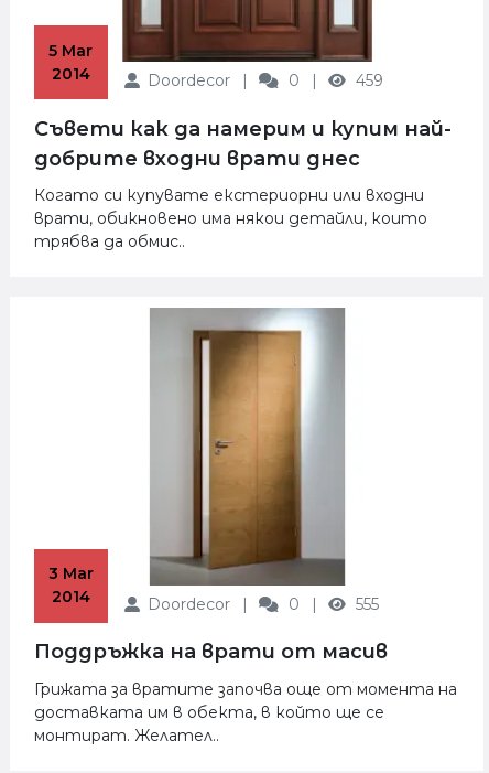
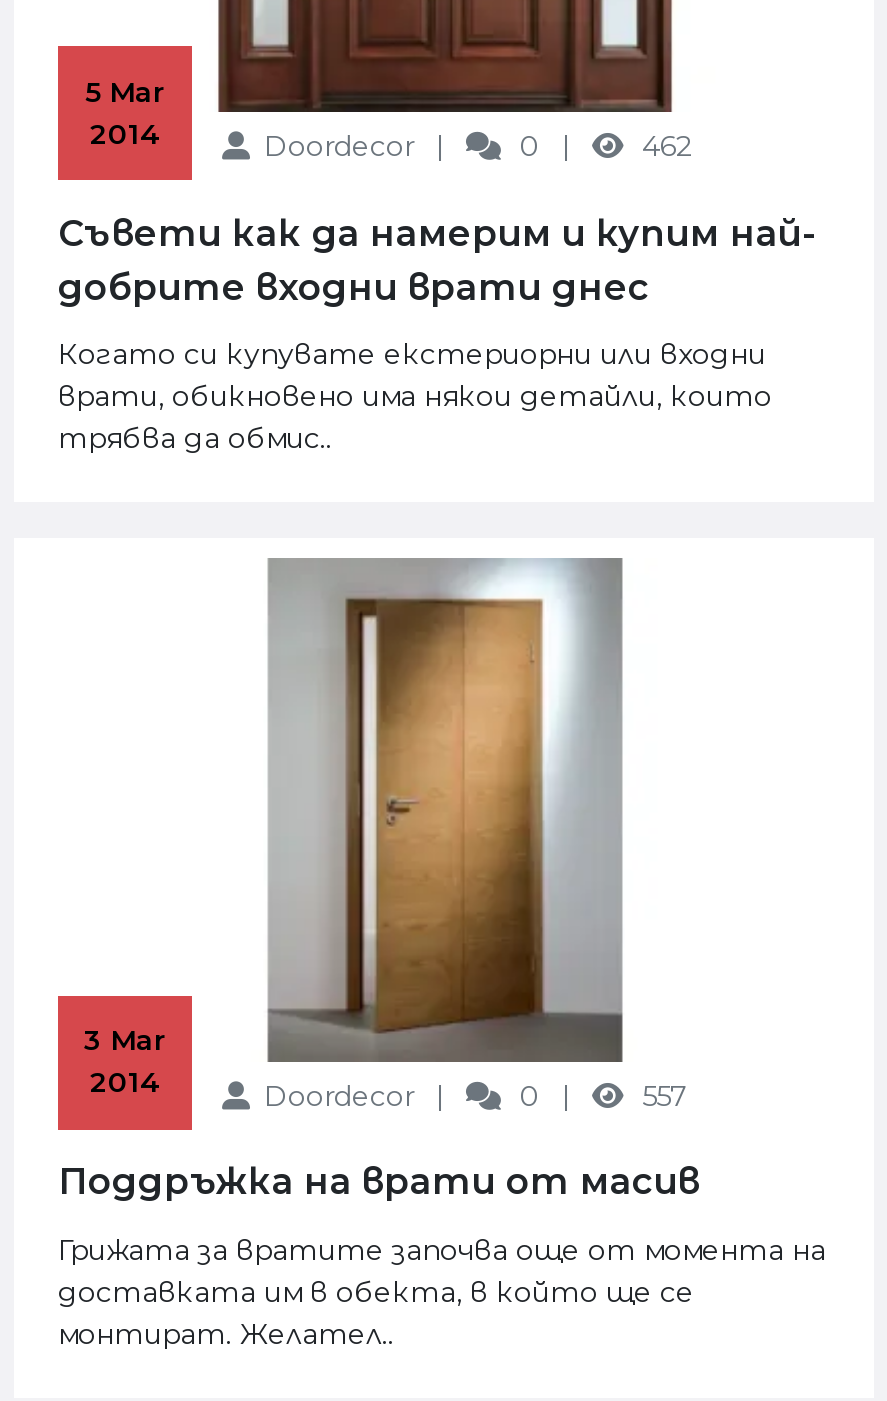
[351,70,383,90] 459 -> [634,128,692,164] 462
[351,594,379,614] 555 -> [634,1077,688,1113] 557

